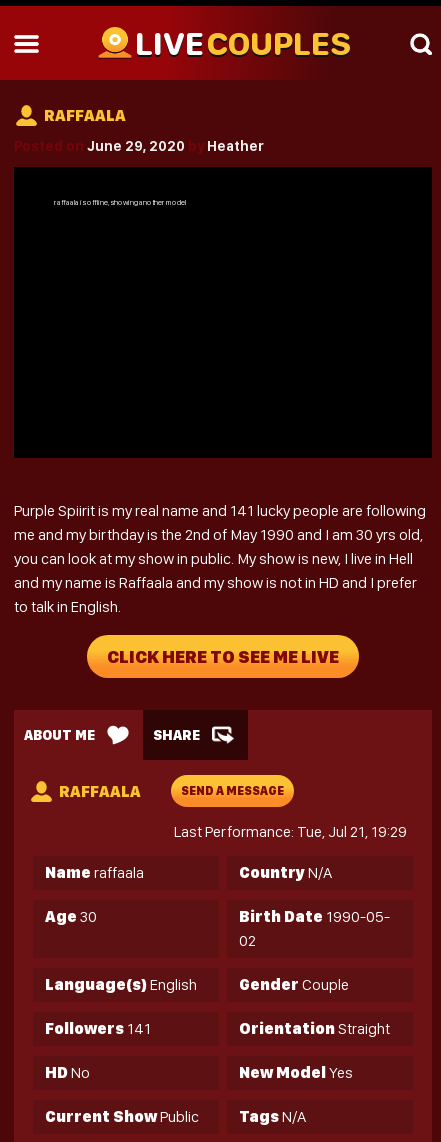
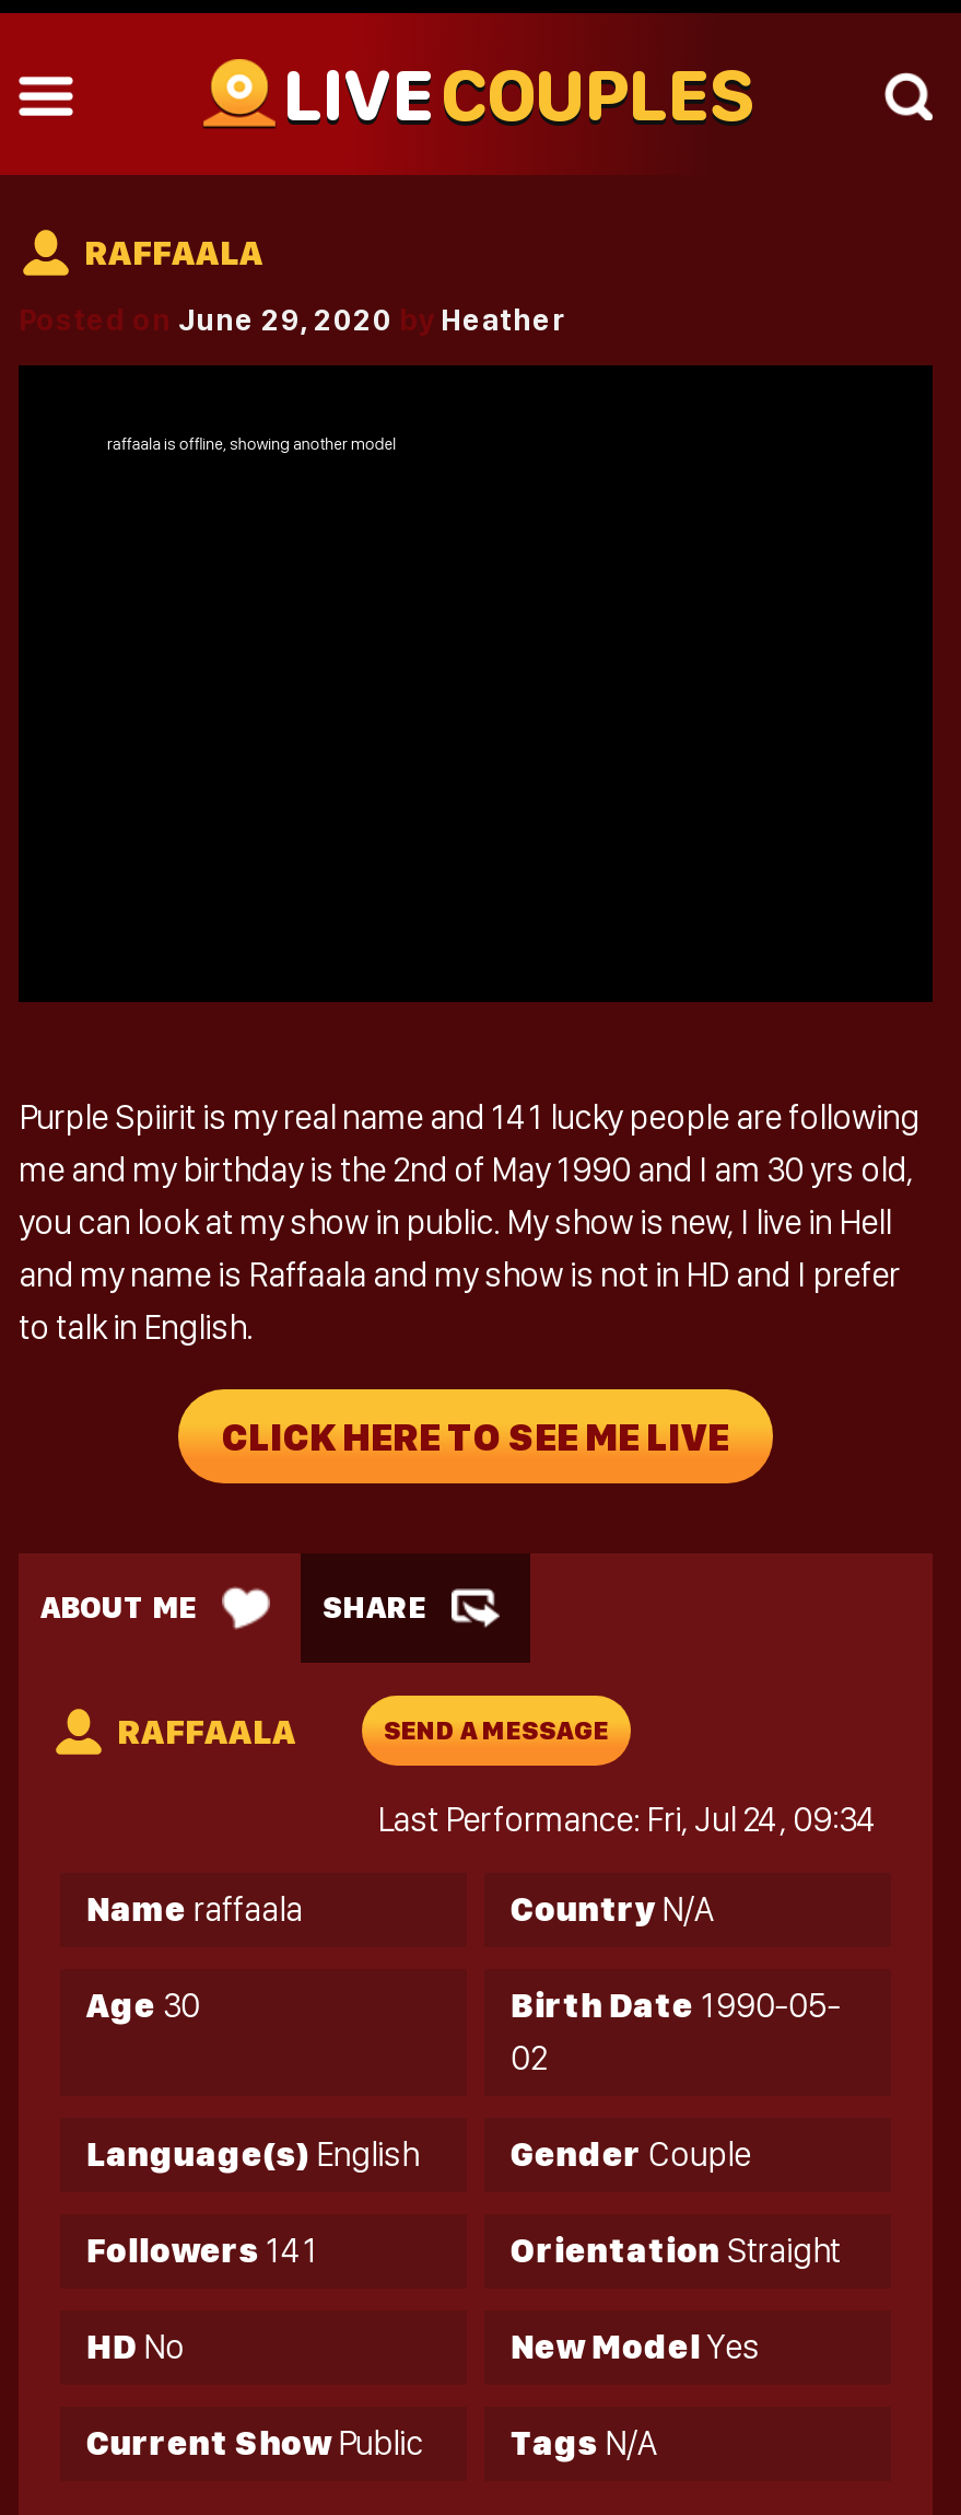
[174,822,407,841] Last Performance: Tue, Jul 21, 19:29 -> [377,1799,878,1840] Last Performance: Fri, Jul 24, 09:34

